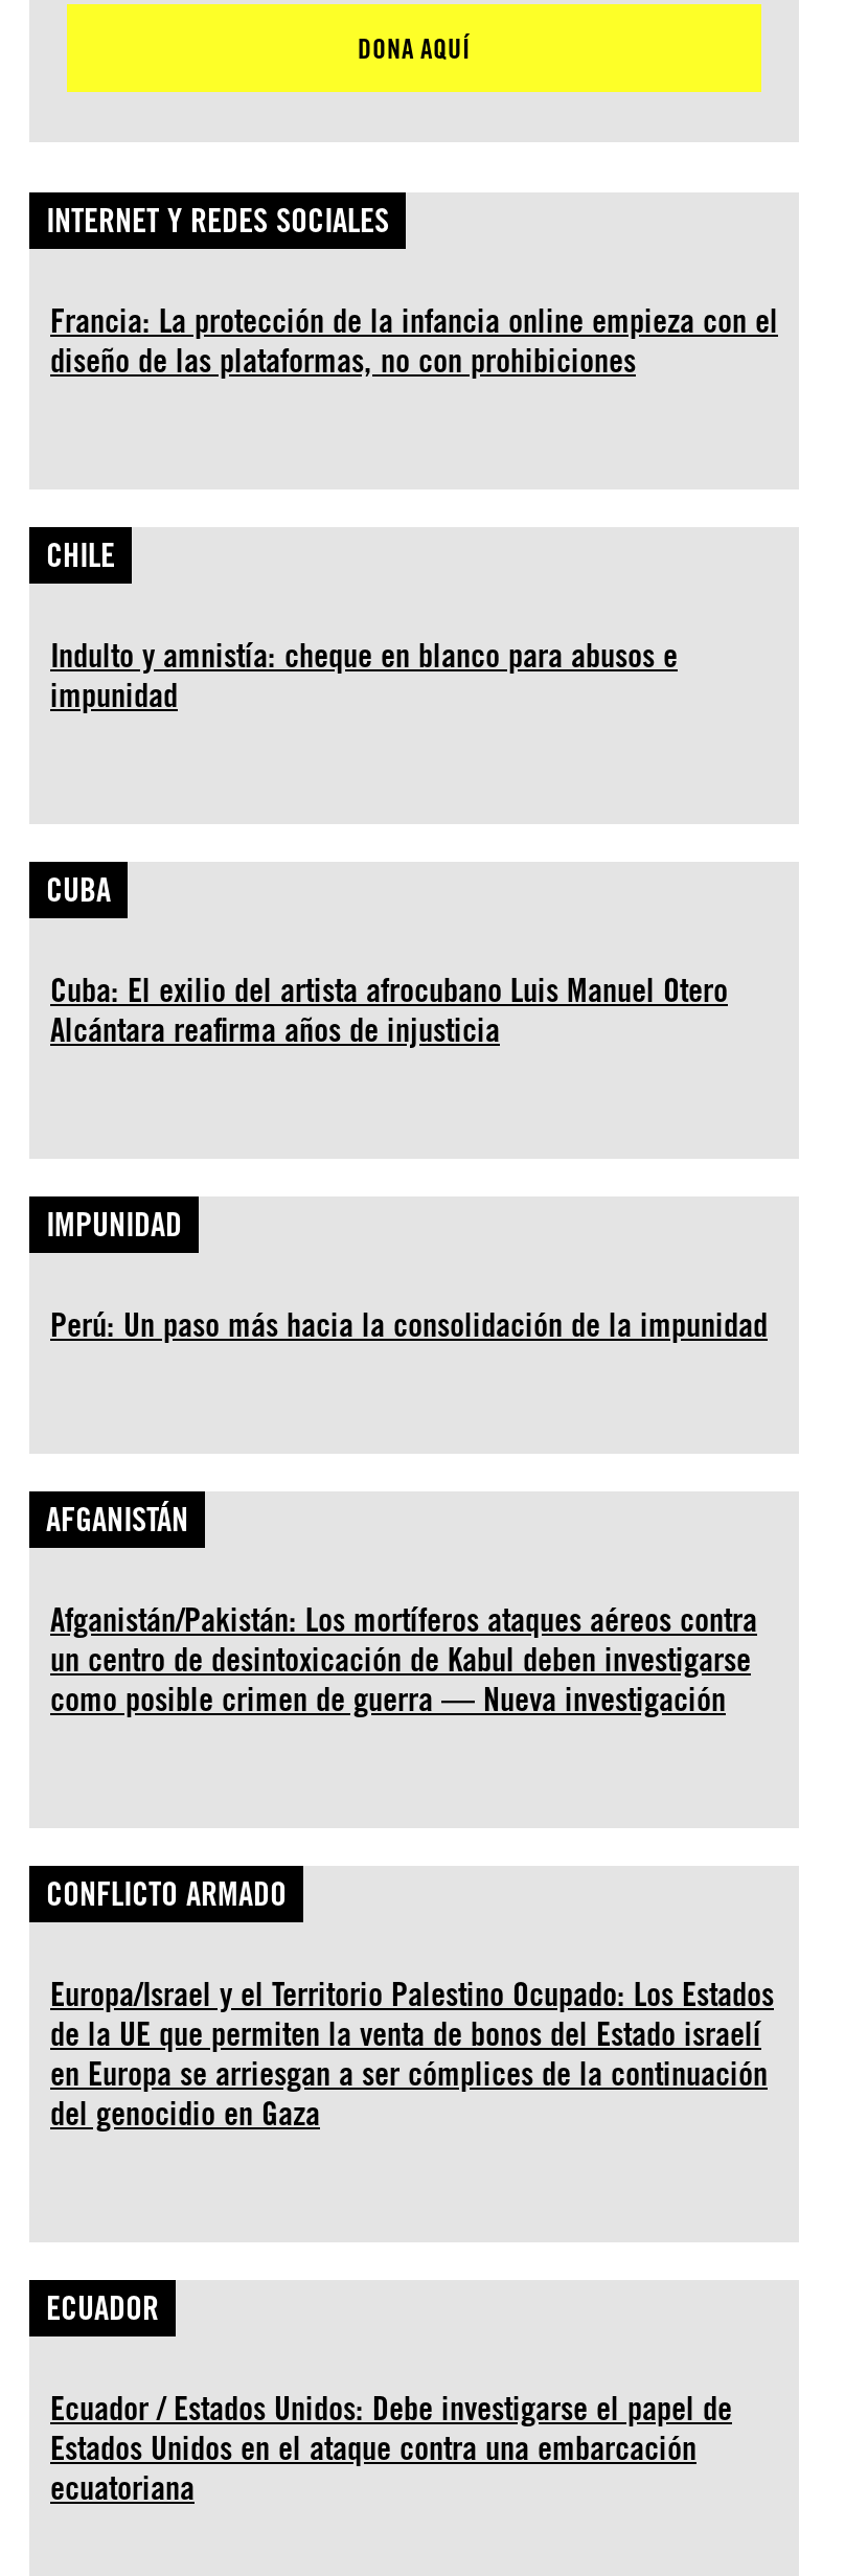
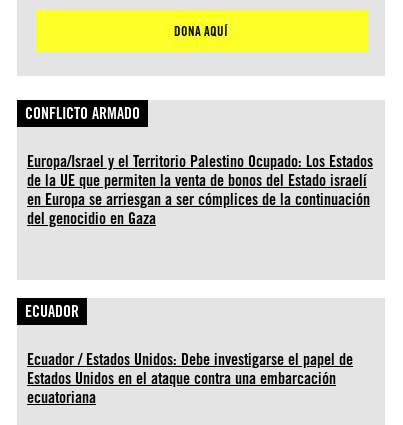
[46,201,778,381] INTERNET Y REDES SOCIALES | Francia: La protección de la infancia online empieza con el | diseño de las plataformas, no con prohibiciones -> none
[46,535,678,715] CHILE | Indulto y amnistía: cheque en blanco para abusos e | impunidad -> none
[46,870,728,1050] CUBA | Cuba: El exilio del artista afrocubano Luis Manuel Otero | Alcántara reafirma años de injusticia -> none
[46,1205,768,1345] IMPUNIDAD | Perú: Un paso más hacia la consolidación de la impunidad -> none
[46,1500,757,1719] AFGANISTÁN | Afganistán/Pakistán: Los mortíferos ataques aéreos contra | un centro de desintoxicación de Kabul deben investigarse | como posible crimen de guerra — Nueva investigación -> none

